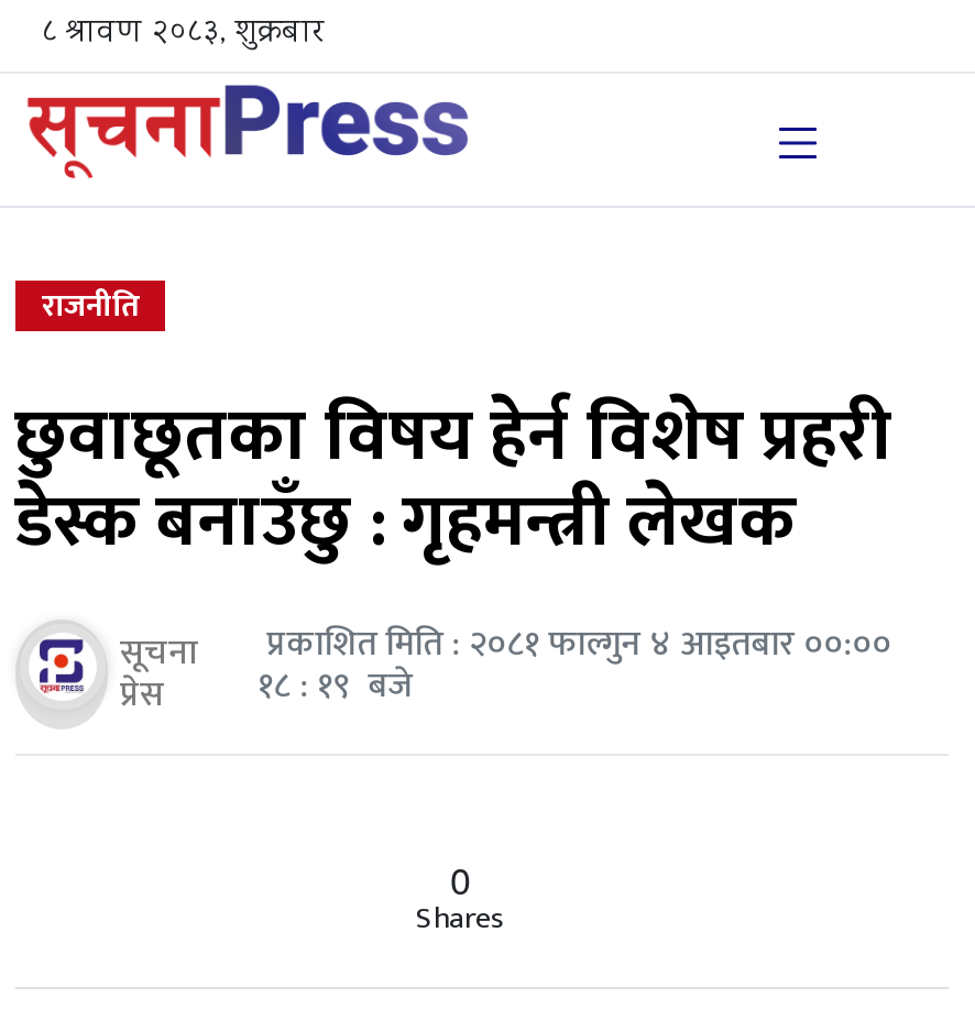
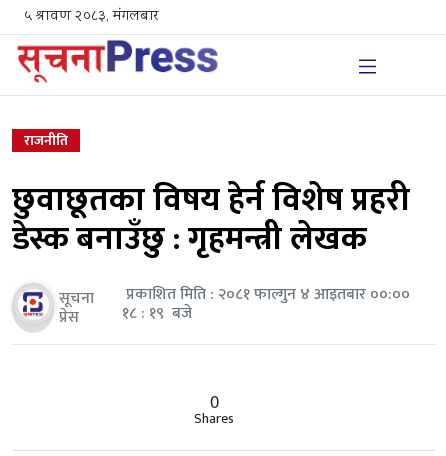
[15,10,321,58] ८ श्रावण २०८३, शुक्रबार -> [12,6,158,28] ५ श्रावण २०८३, मंगलबार

